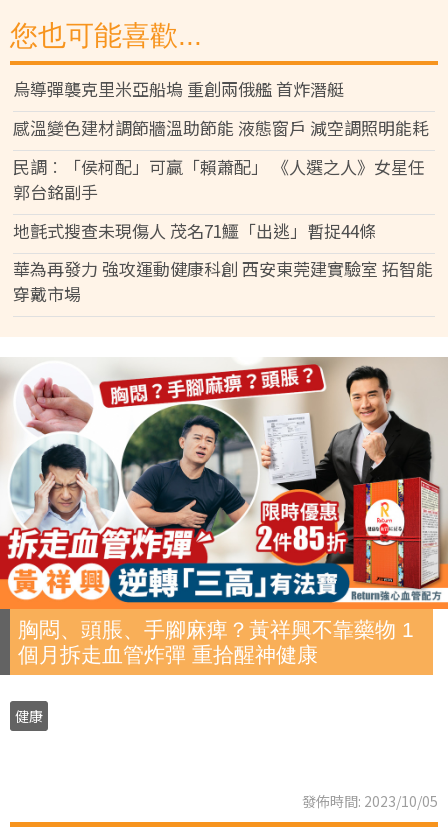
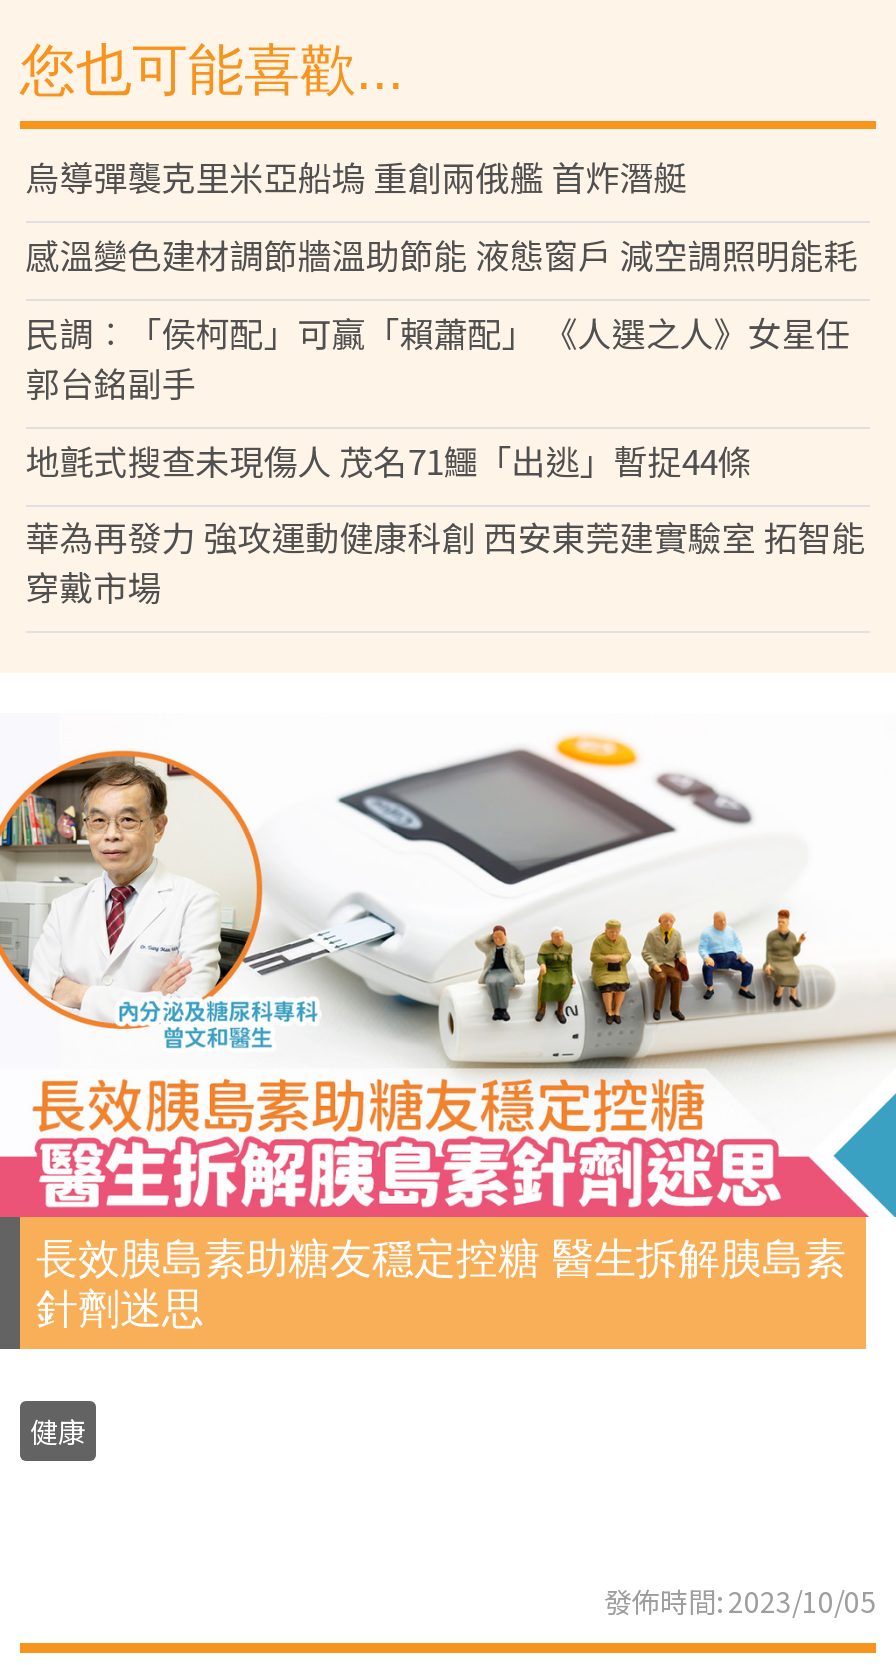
[3,356,445,666] [image] | 胸悶、頭脹、手腳麻痺？黃祥興不靠藥物 1 | 個月拆走血管炸彈 重拾醒神健康 -> [6,713,890,1332] [image] | 長效胰島素助糖友穩定控糖 醫生拆解胰島素 | 針劑迷思

